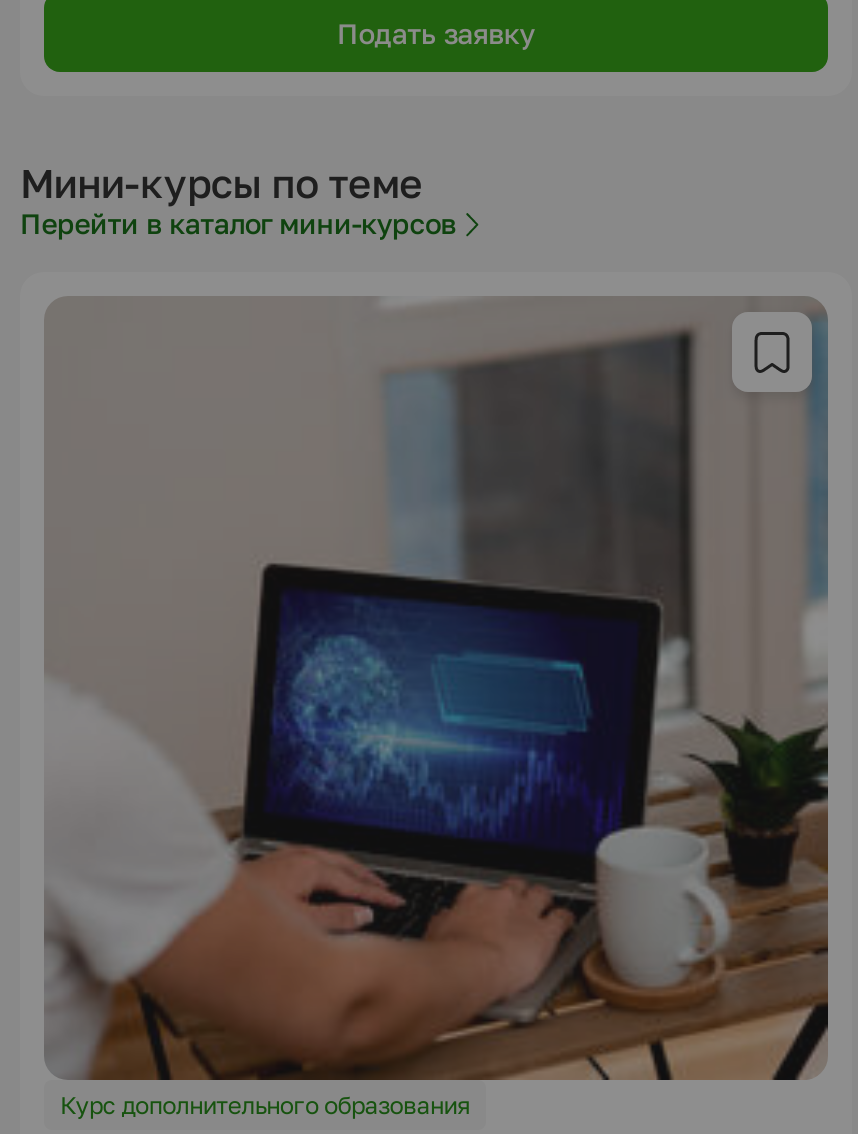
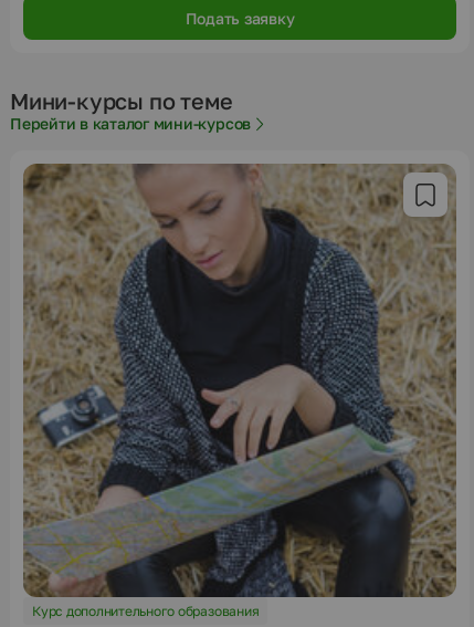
[44,296,830,1082] [image] -> [23,163,457,598] [image]

